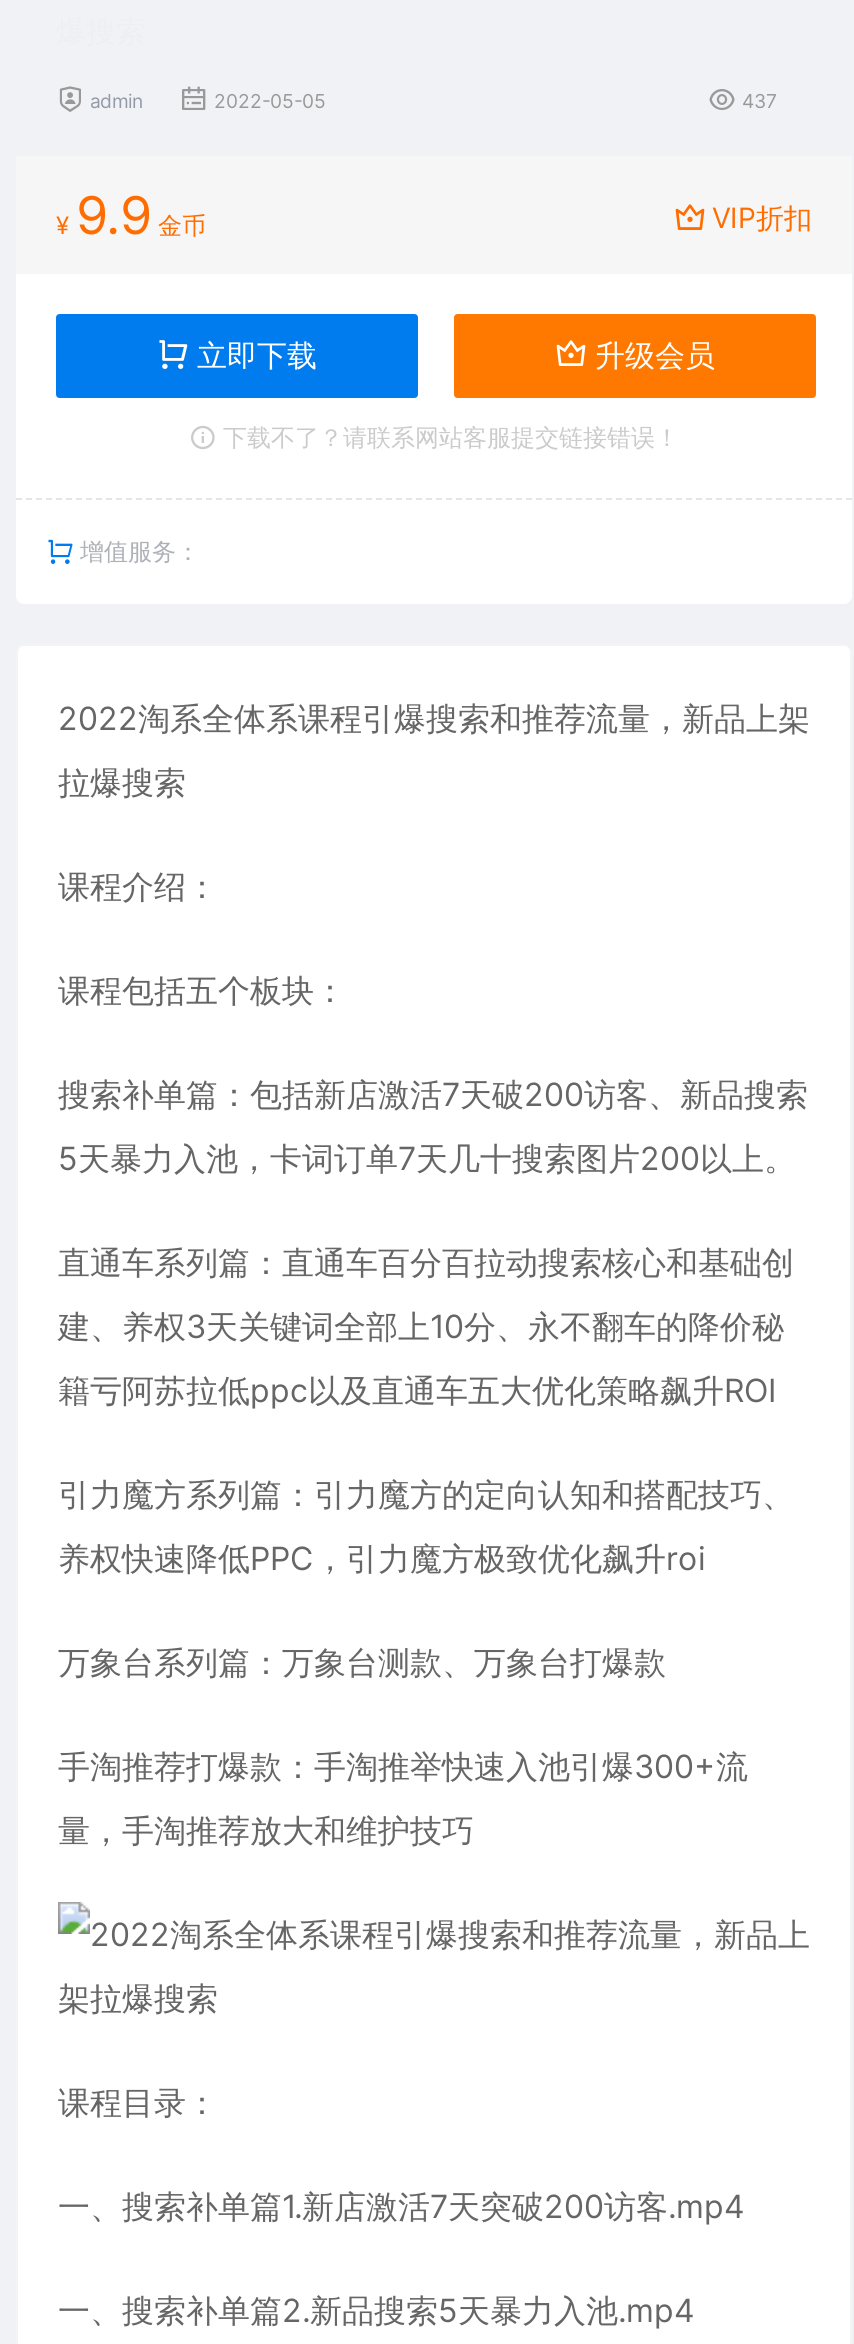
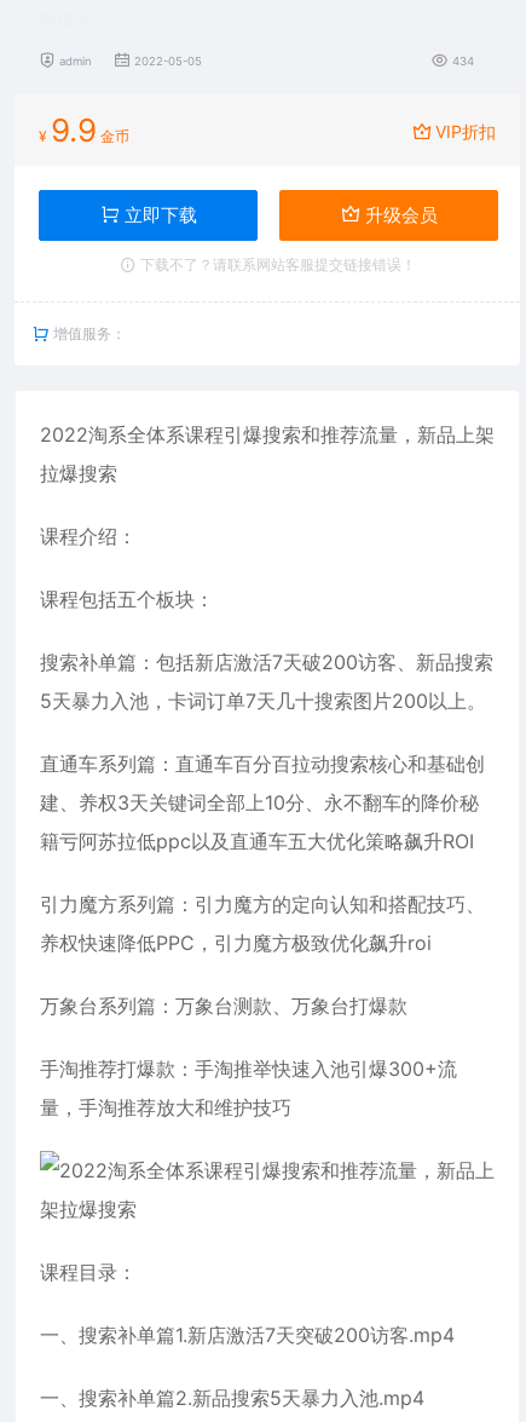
[736,90,776,112] 437 -> [449,54,474,68] 434

